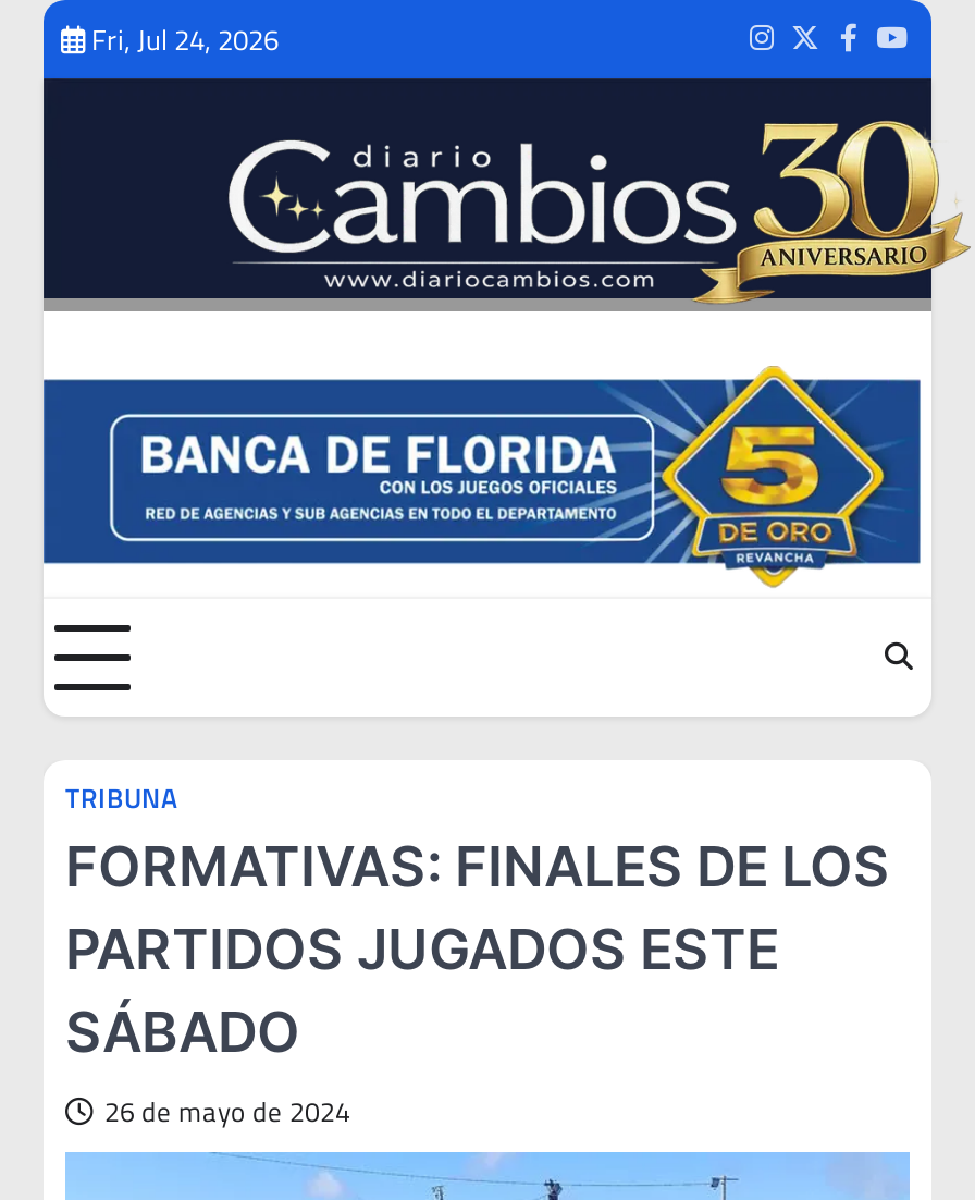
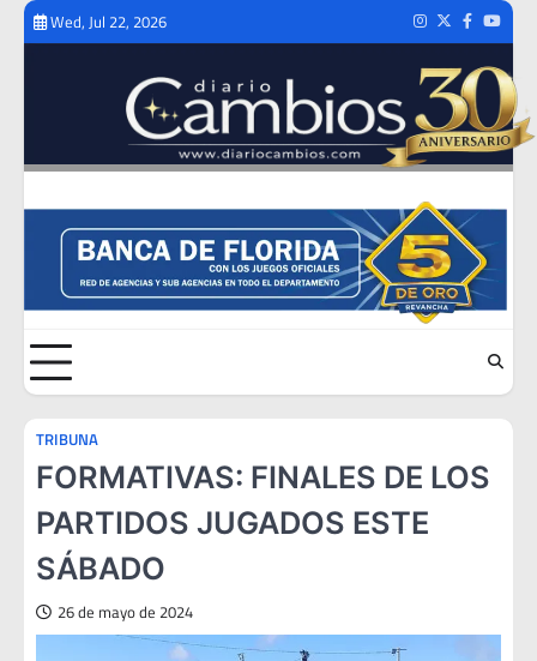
[91,16,279,60] Fri, Jul 24, 2026 -> [50,9,167,33] Wed, Jul 22, 2026

